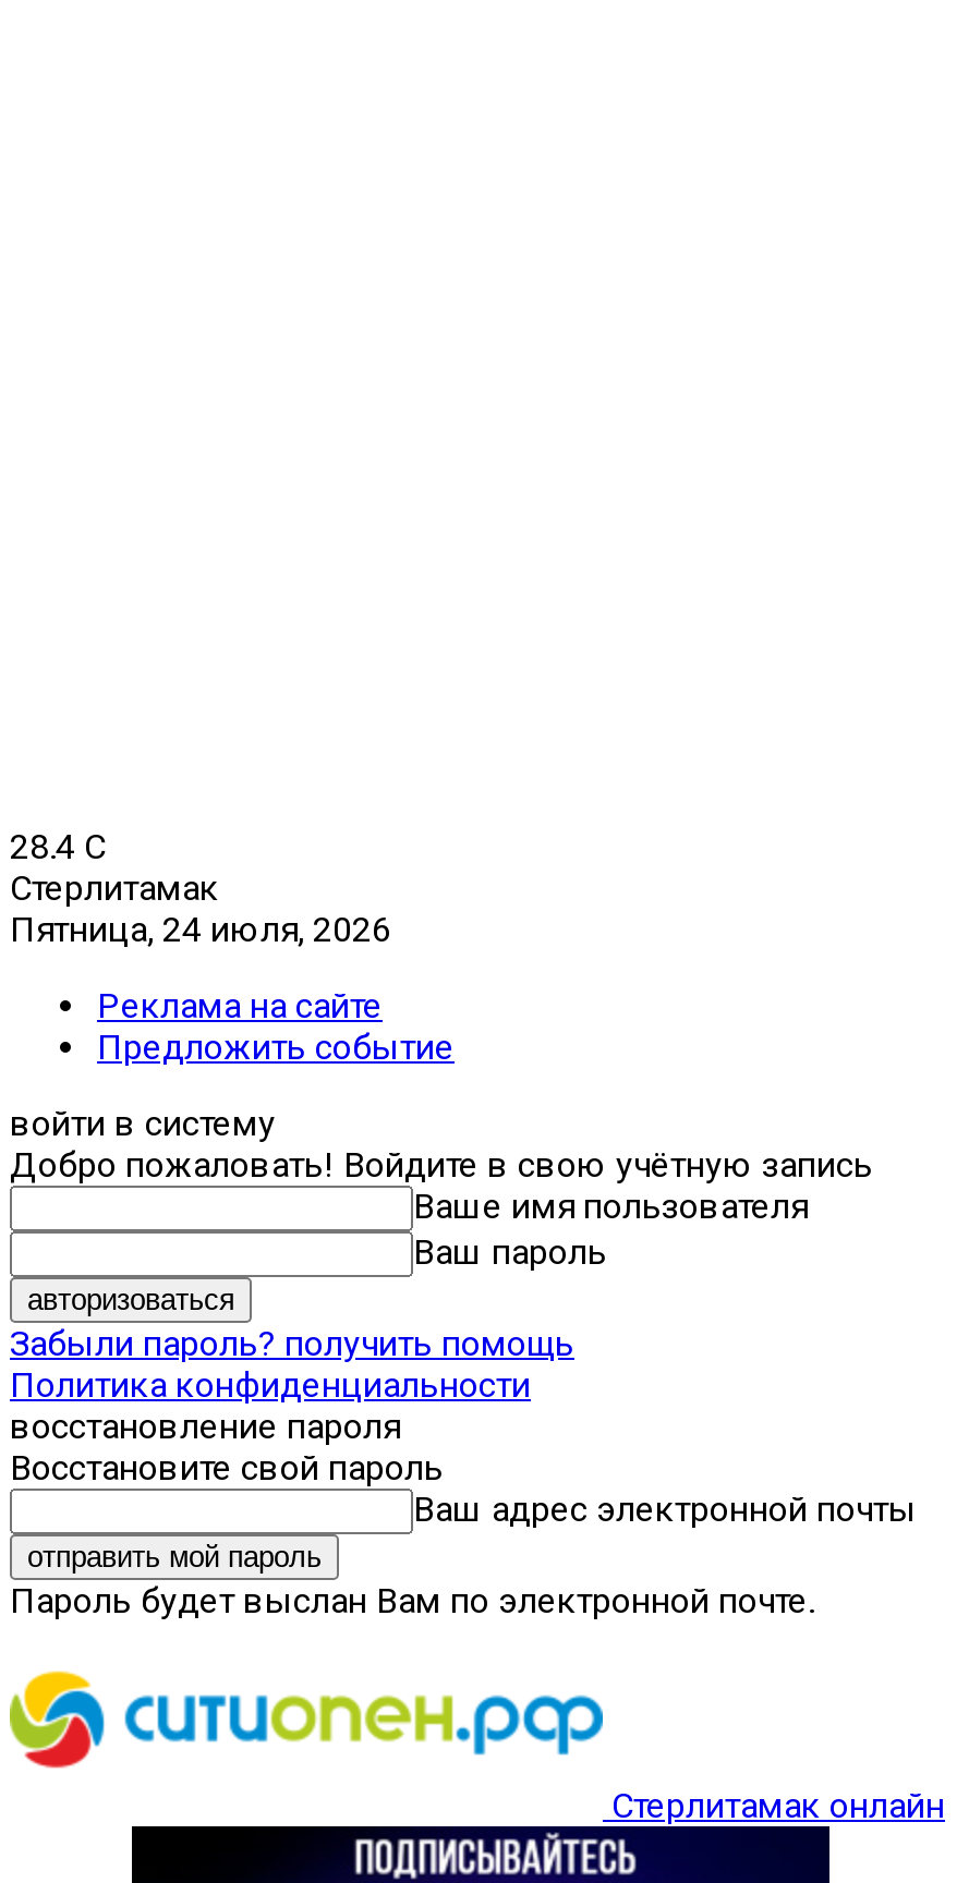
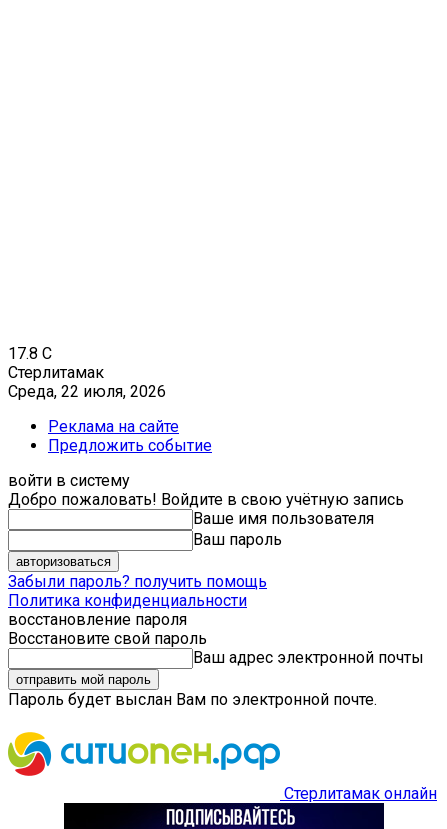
[10,826,106,867] 28.4 C -> [8,344,52,363] 17.8 C
[10,909,391,950] Пятница, 24 июля, 2026 -> [8,382,166,401] Среда, 22 июля, 2026

